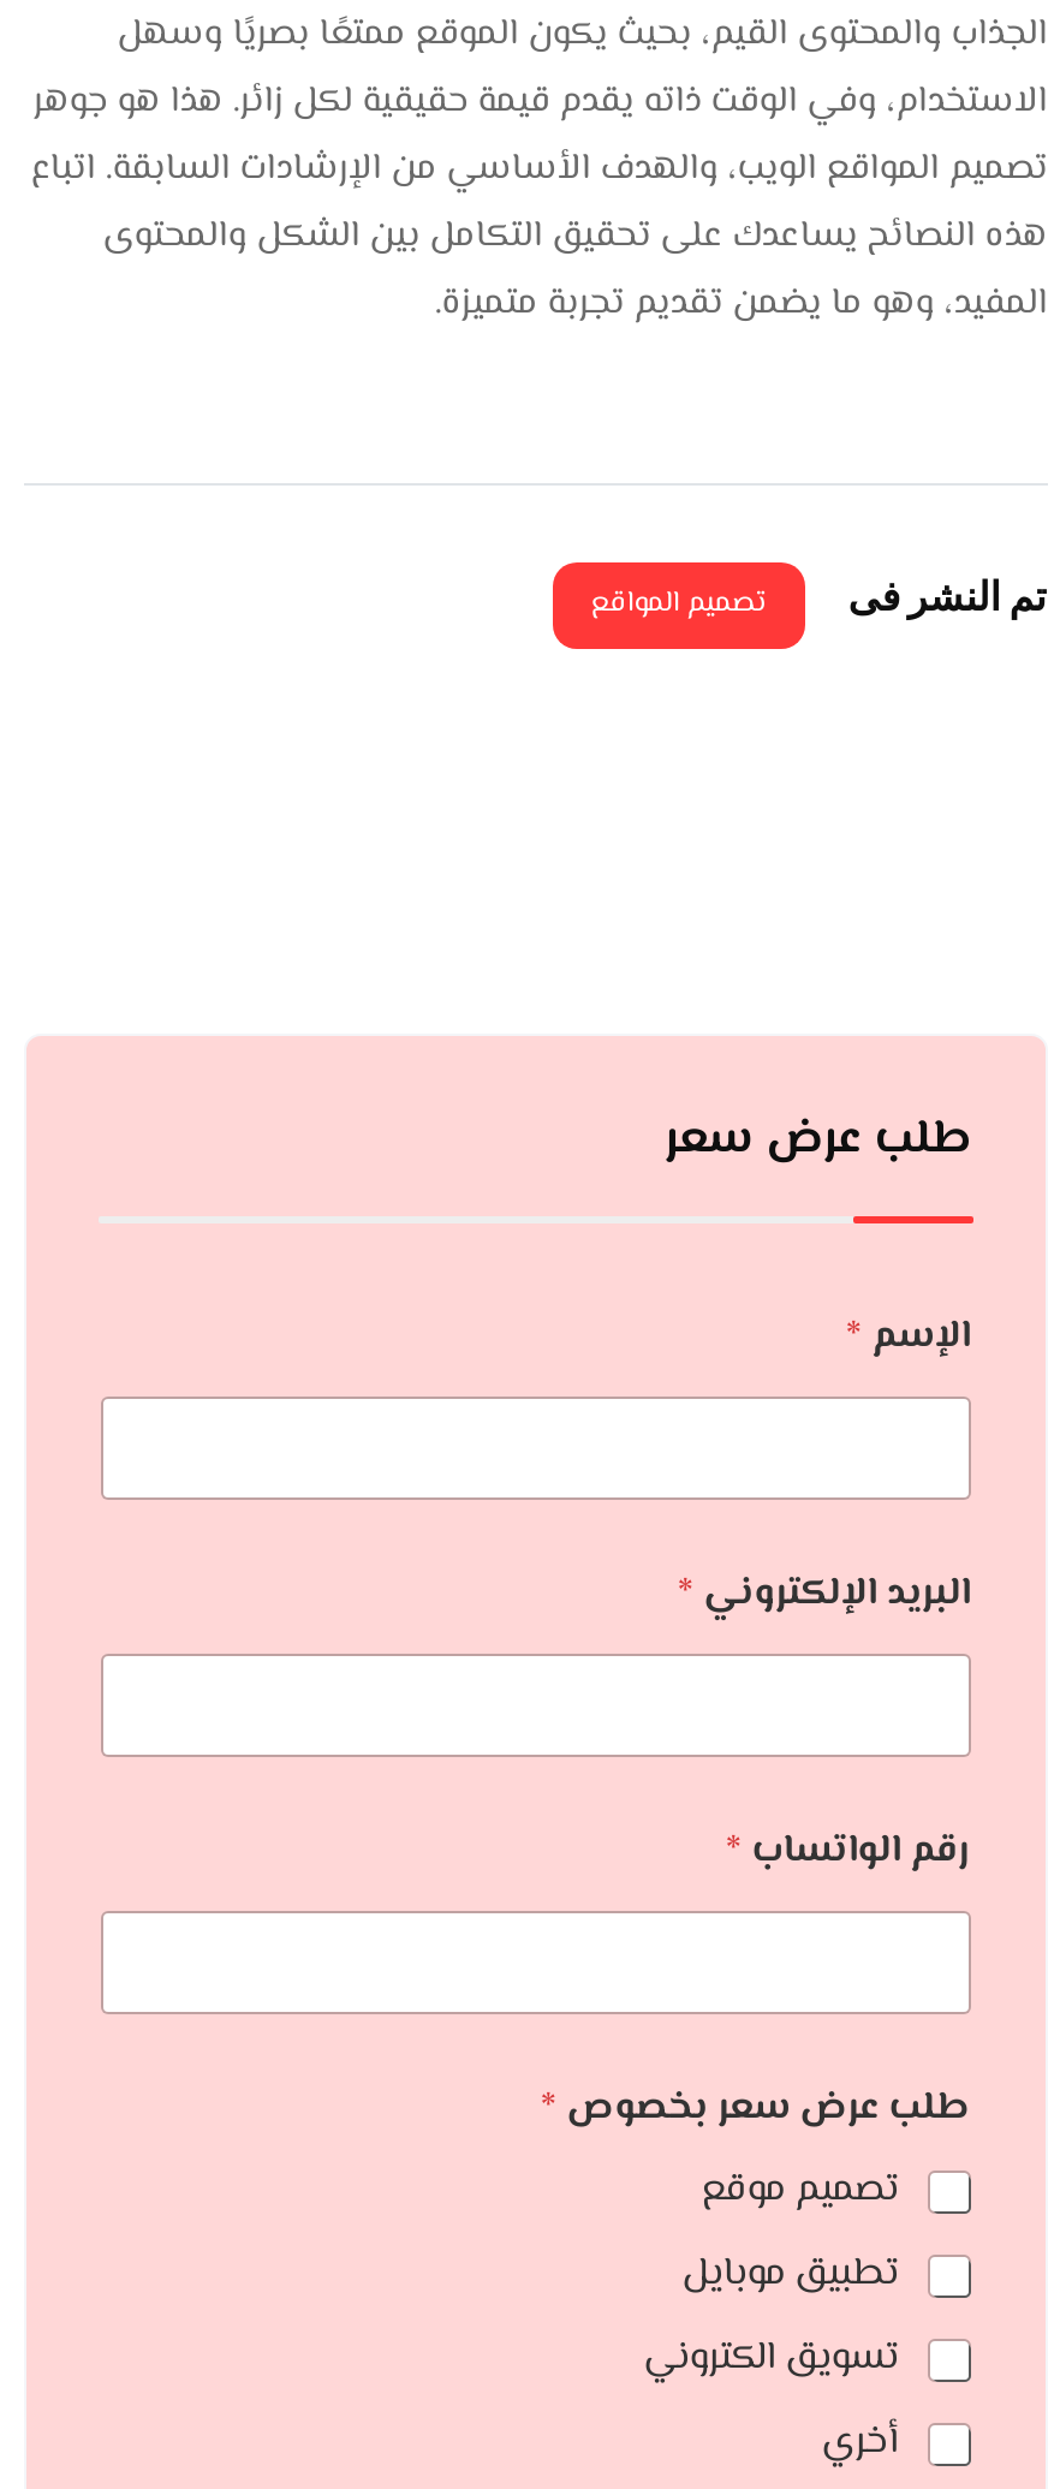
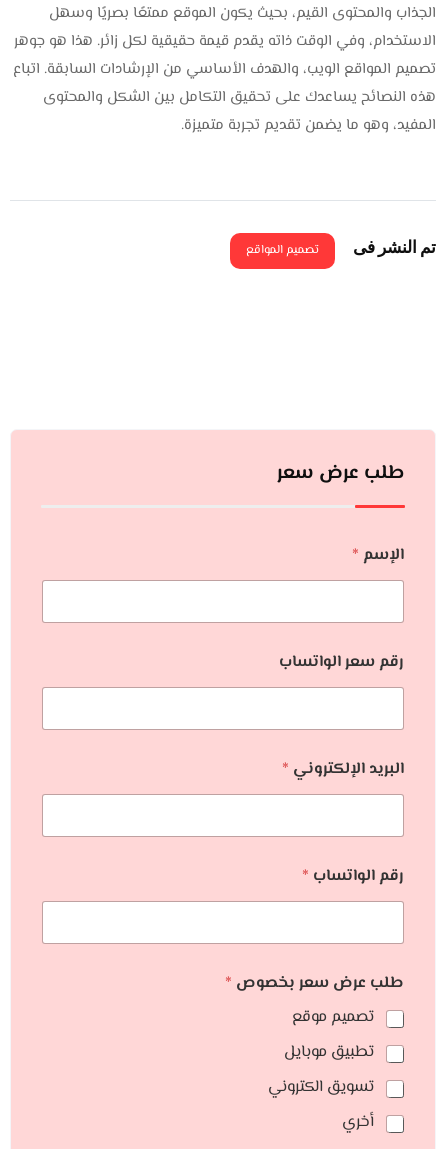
none -> [279,650,404,675] رقم سعر الواتساب

